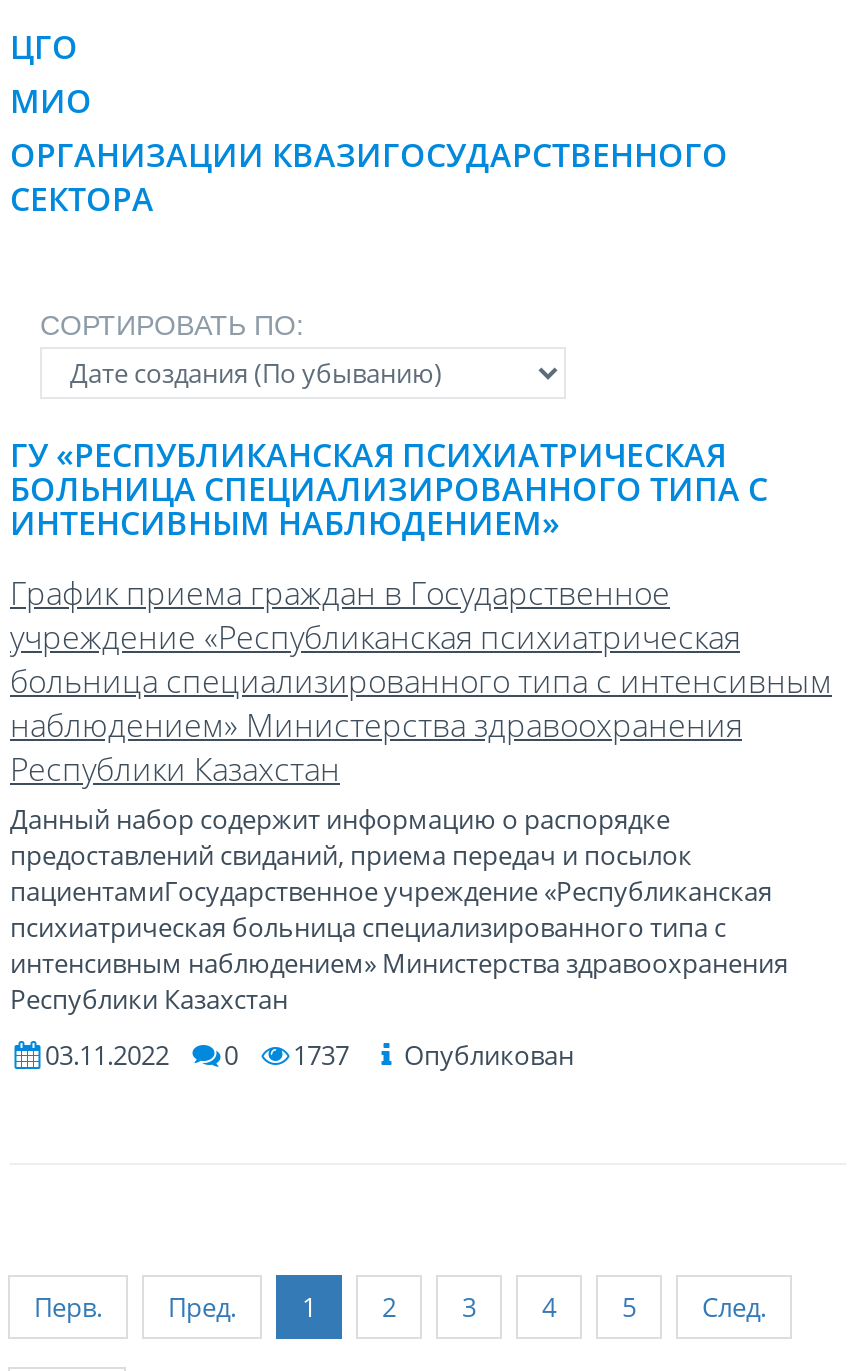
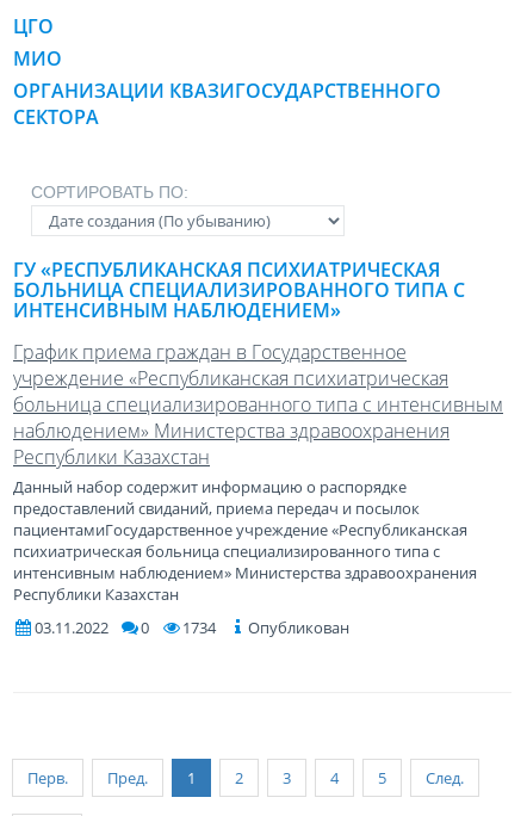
[45,1038,574,1074] 03.11.2022 0 1737 Опубликован -> [34,617,349,639] 03.11.2022 0 1734 Опубликован

